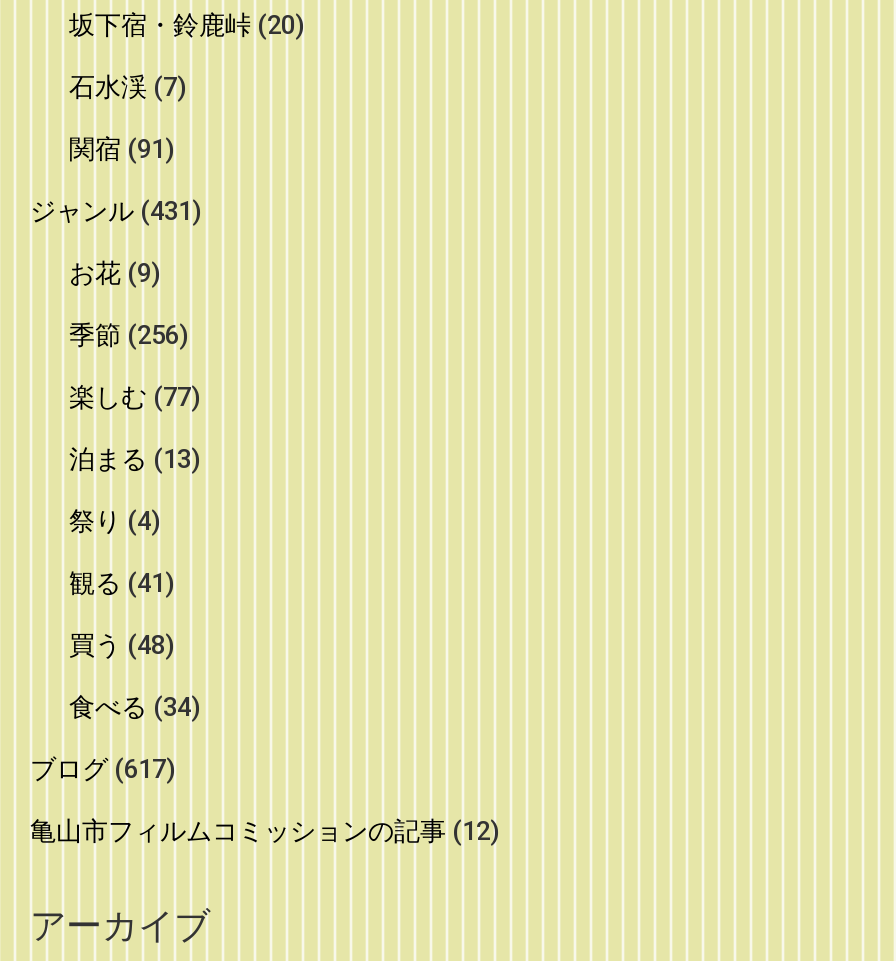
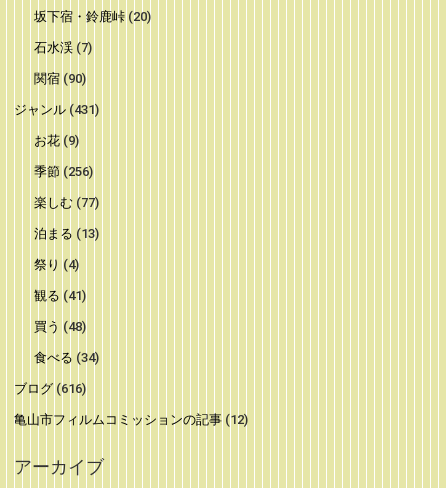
[69,134,173,164] 関宿(91) -> [33,71,85,86] 関宿(90)
[30,754,174,784] ブログ(617) -> [14,381,86,396] ブログ(616)

